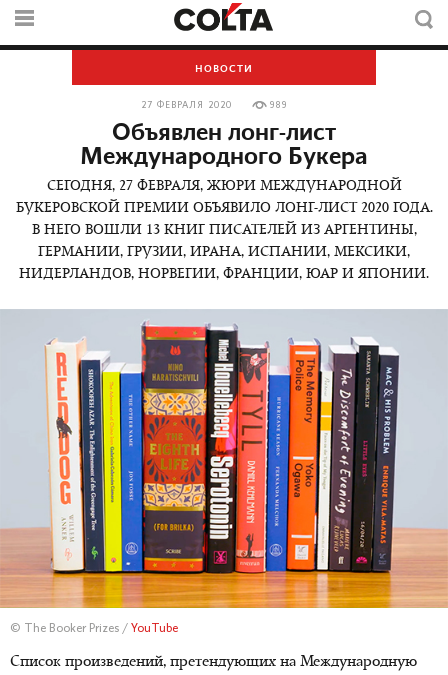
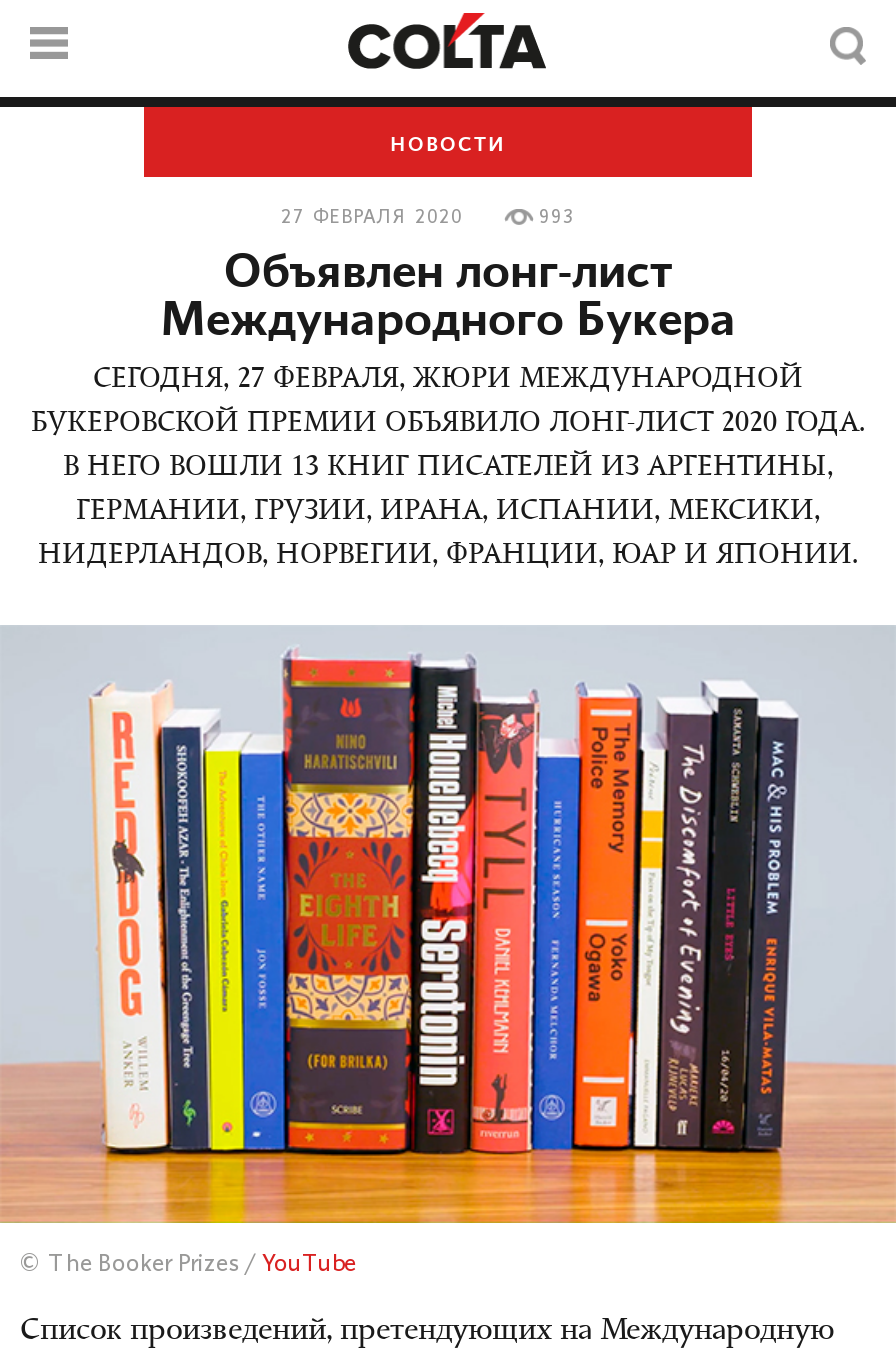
[269,100,287,111] 989 -> [539,207,575,229] 993

